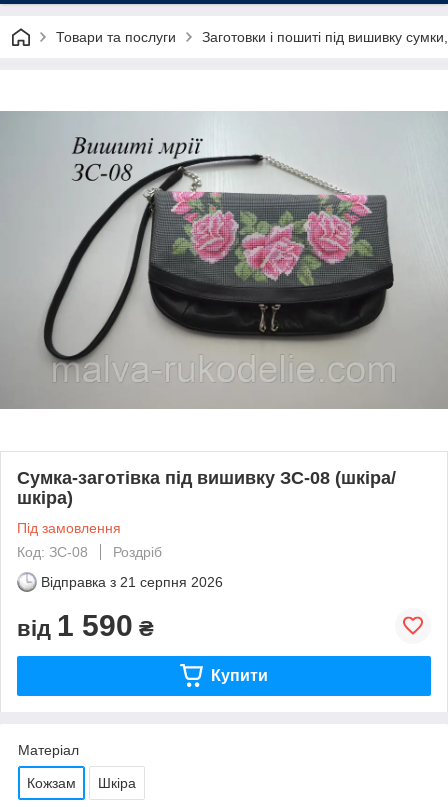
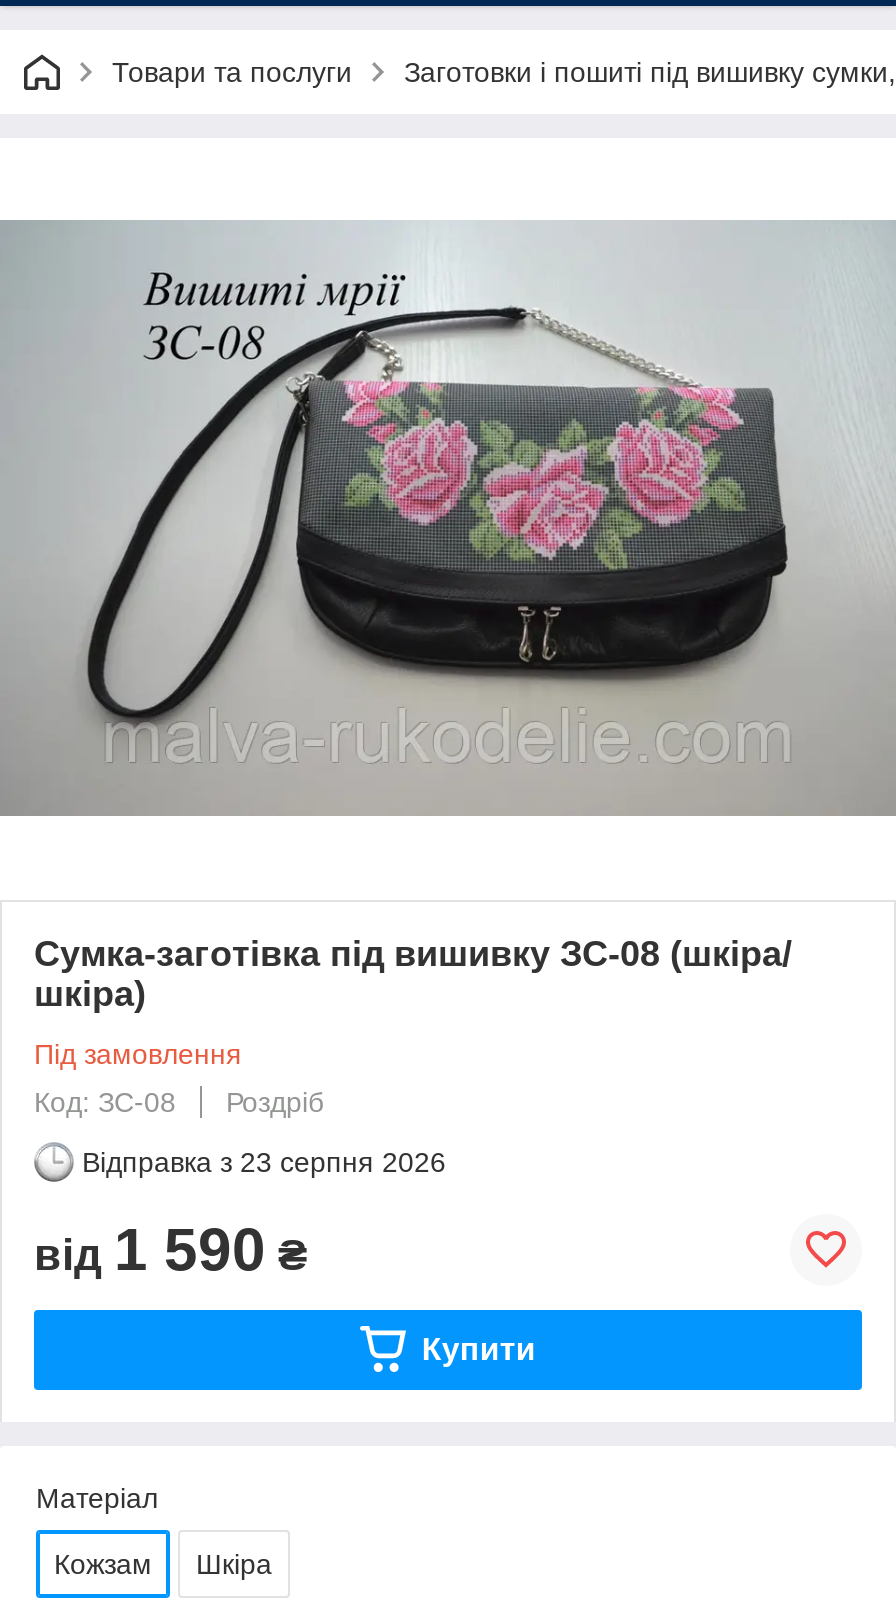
[41,574,223,590] Відправка з 21 серпня 2026 -> [82,1146,446,1178] Відправка з 23 серпня 2026

